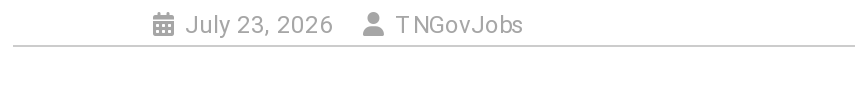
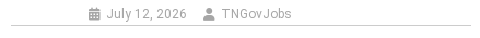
[185,11,333,39] July 23, 2026 -> [106,6,187,22] July 12, 2026

